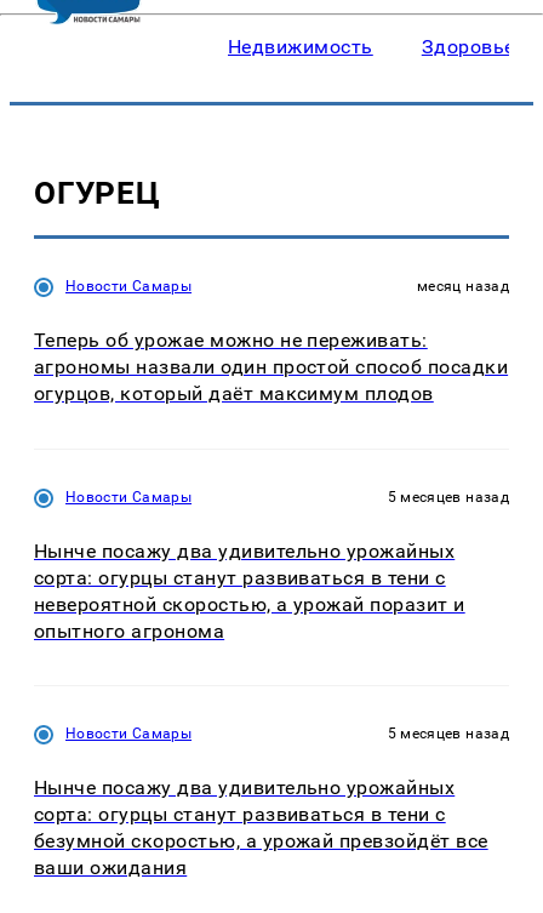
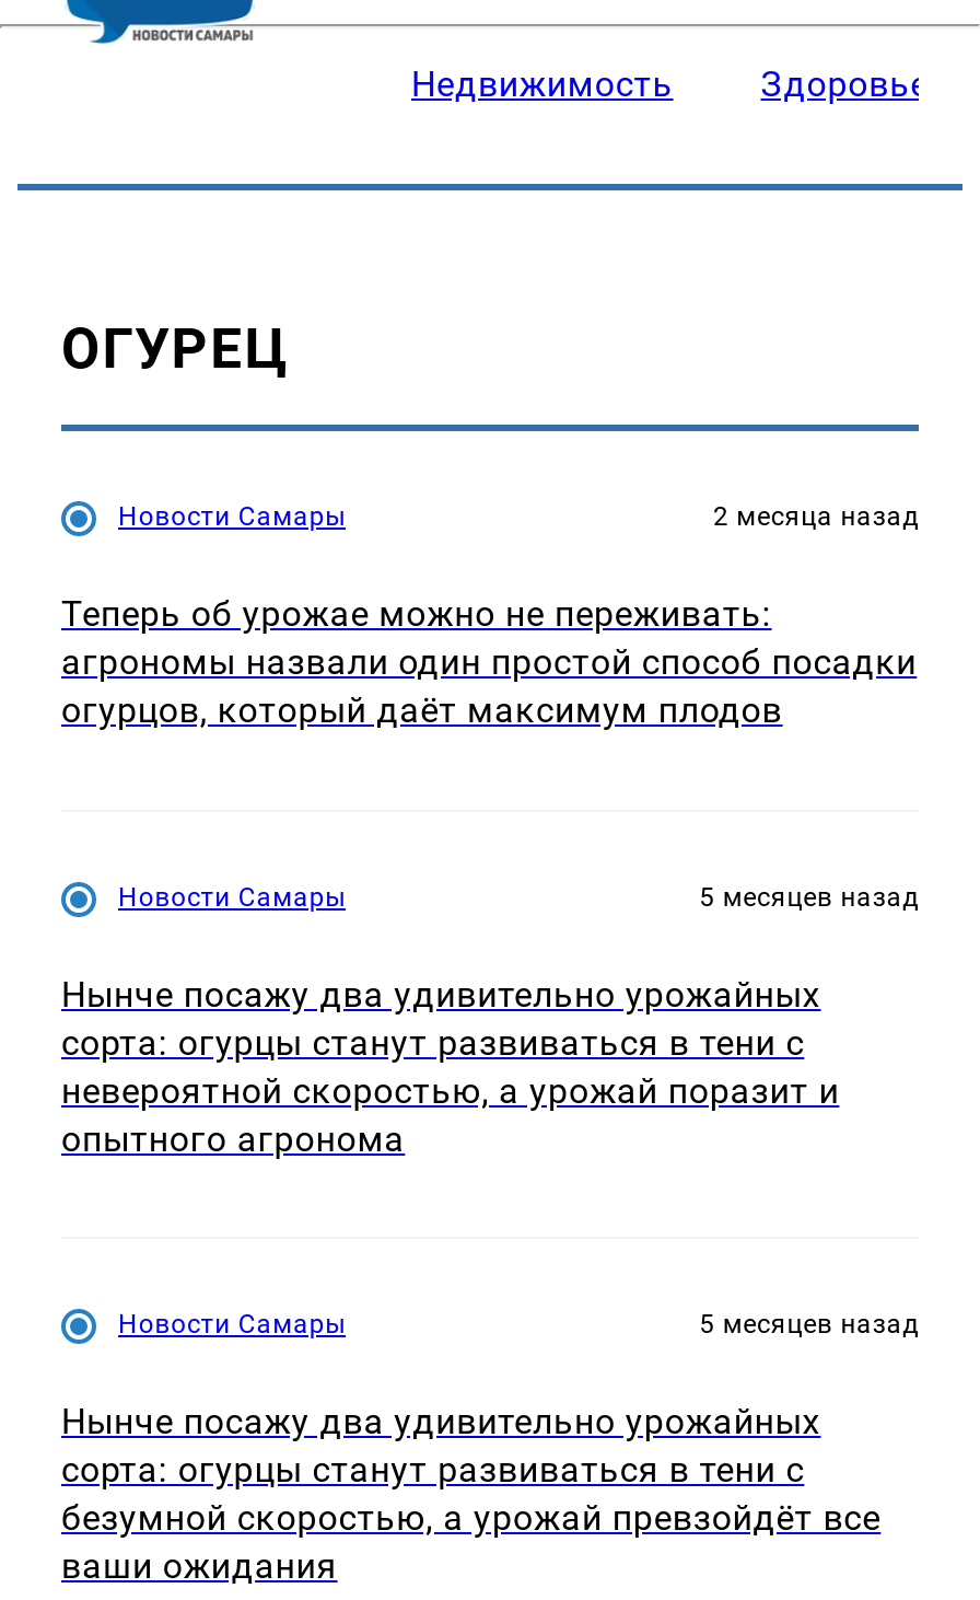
[417,278,509,295] месяц назад -> [713,501,919,532] 2 месяца назад

